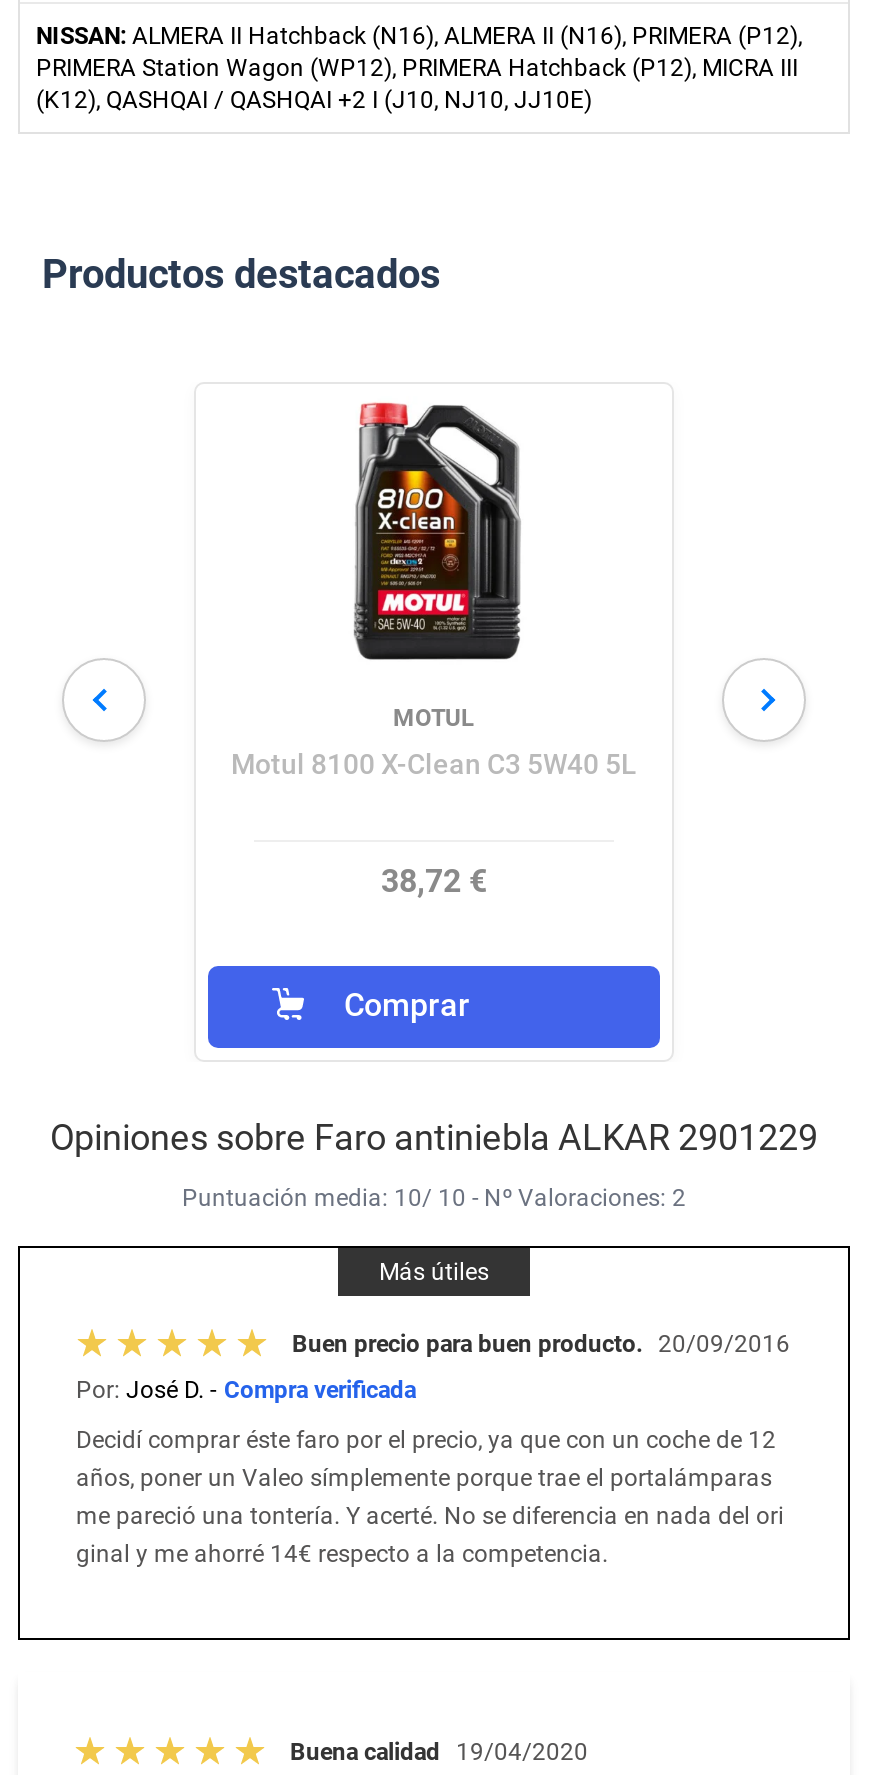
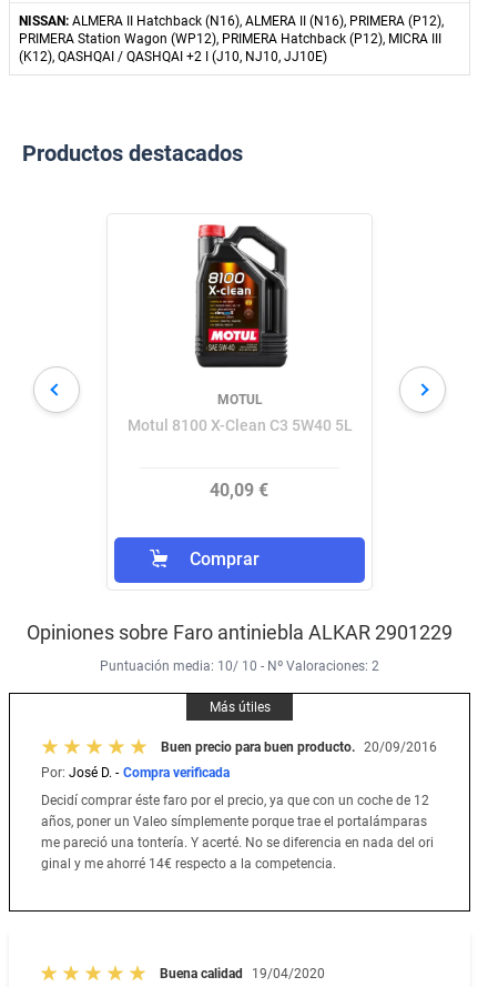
[381,862,487,900] 38,72 € -> [210,480,269,501] 40,09 €

